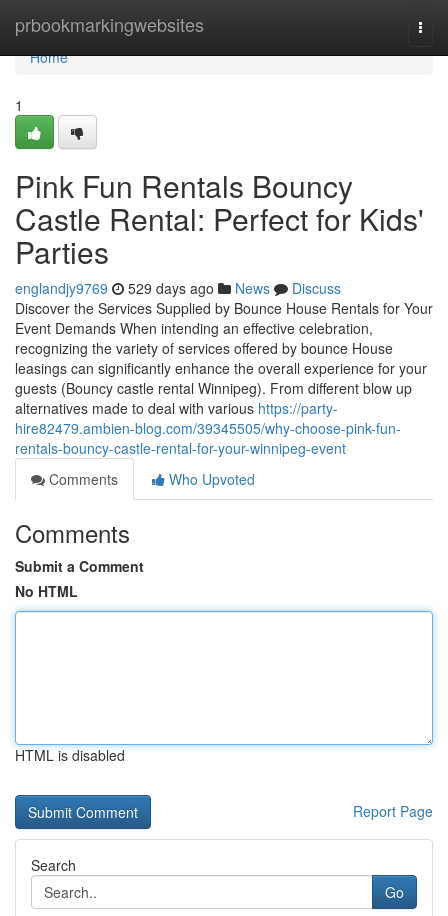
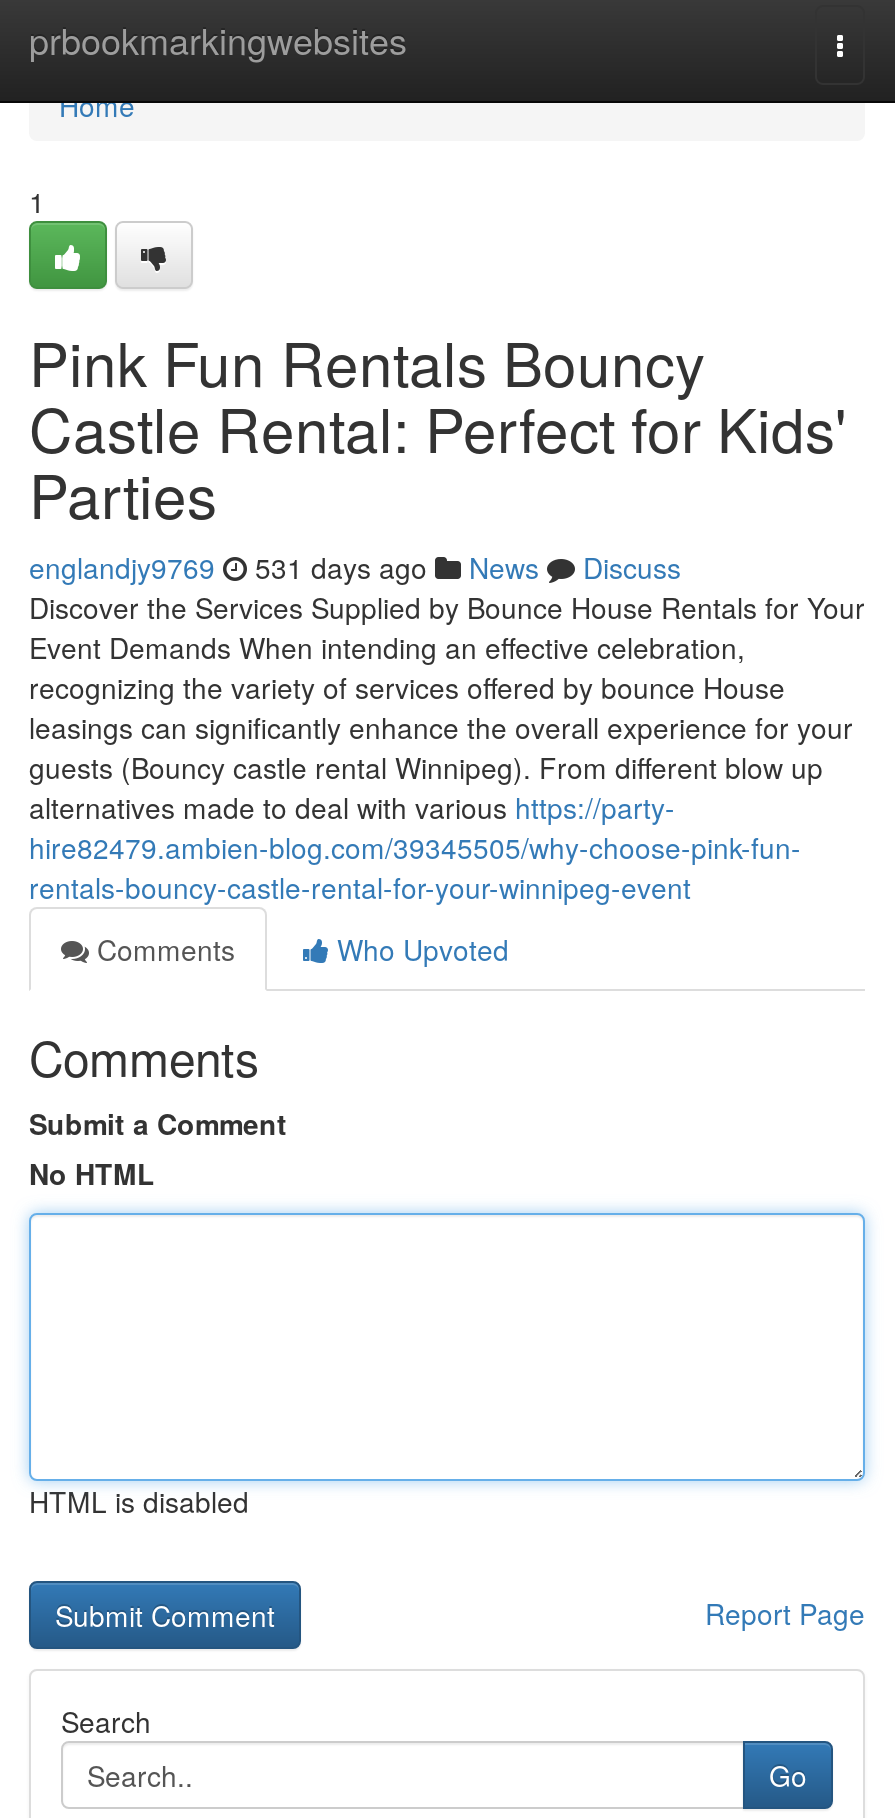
[15,278,341,298] englandjy9769 529 days ago News Discuss -> [29,547,681,587] englandjy9769 531 days ago News Discuss

